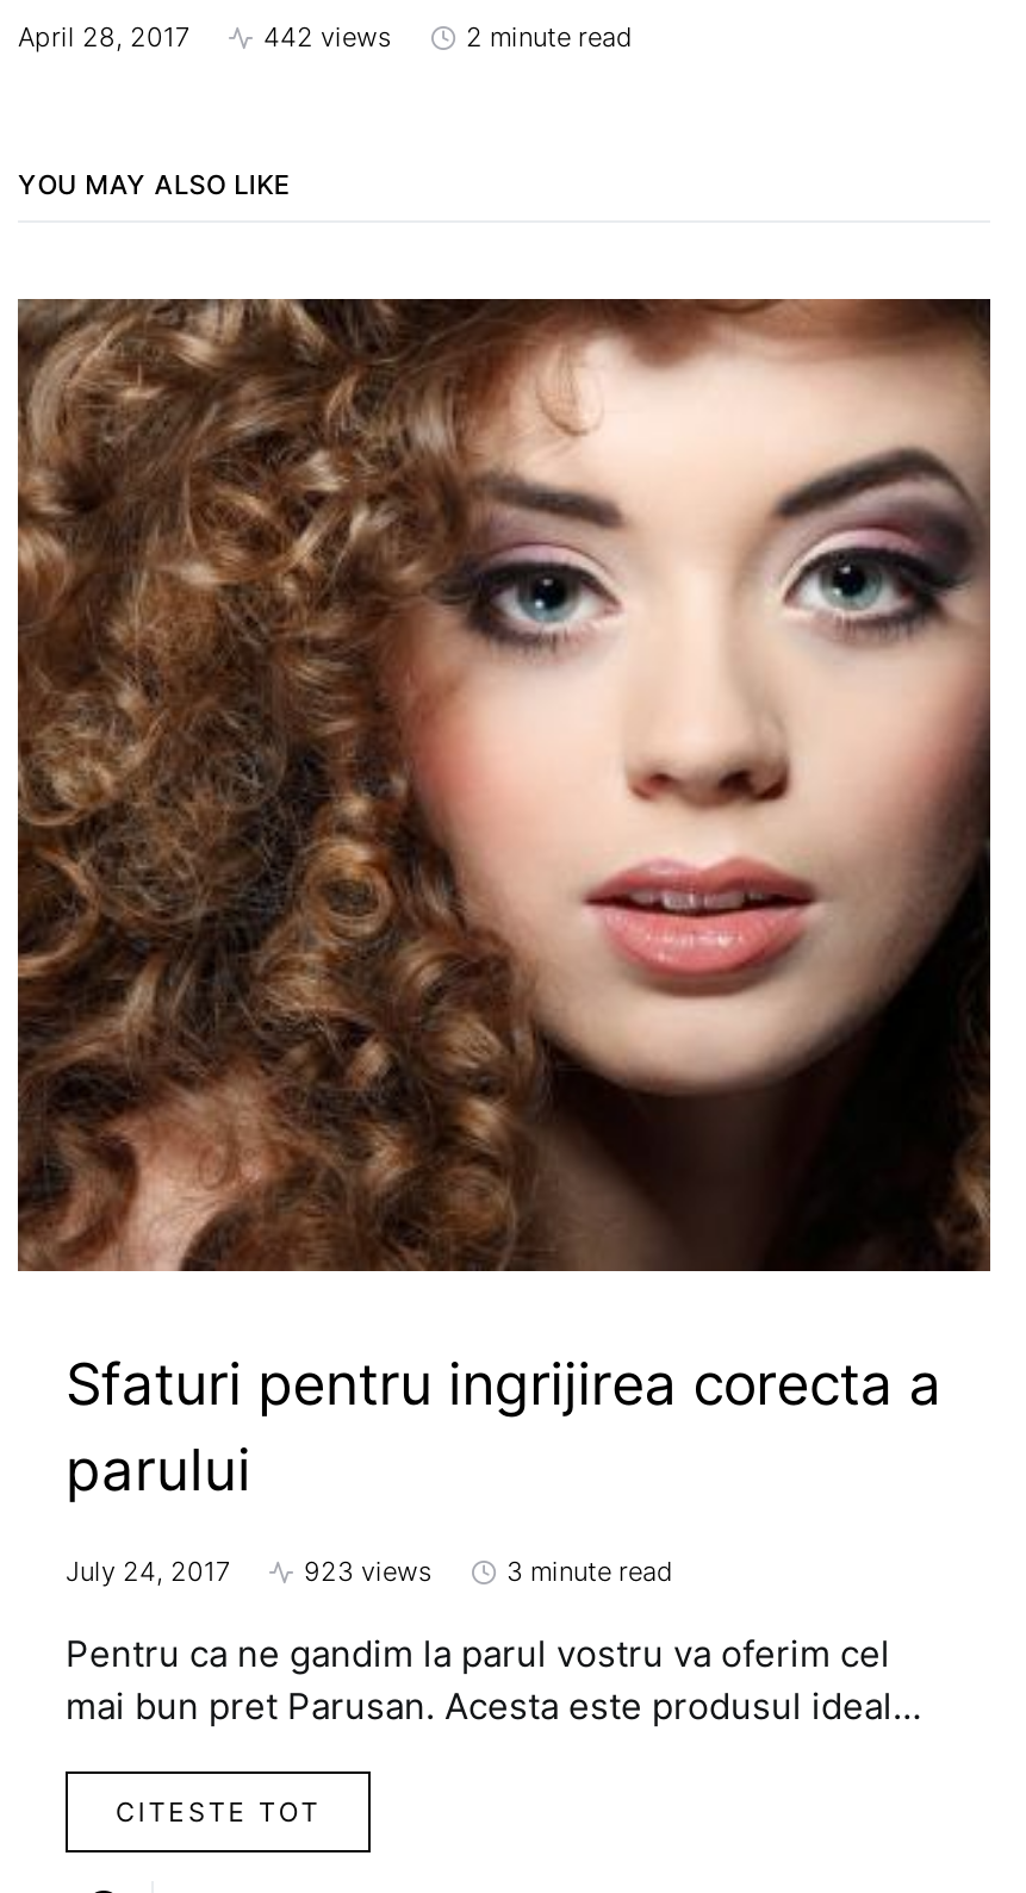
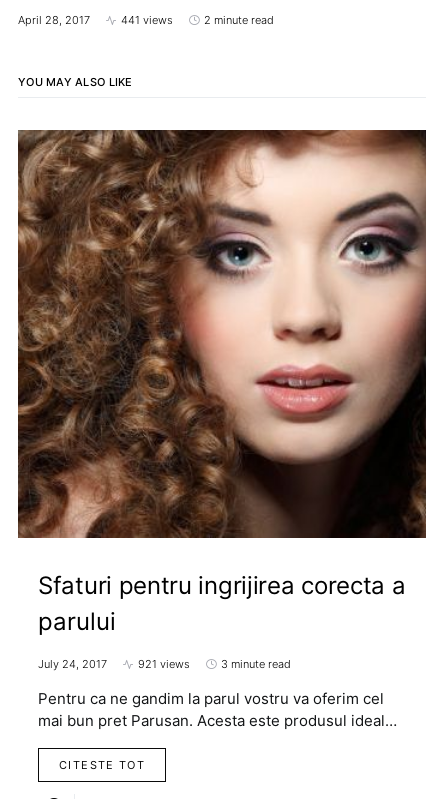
[263,21,392,54] 442 views -> [121,13,173,27] 441 views
[304,1555,433,1589] 923 views -> [138,657,190,671] 921 views

